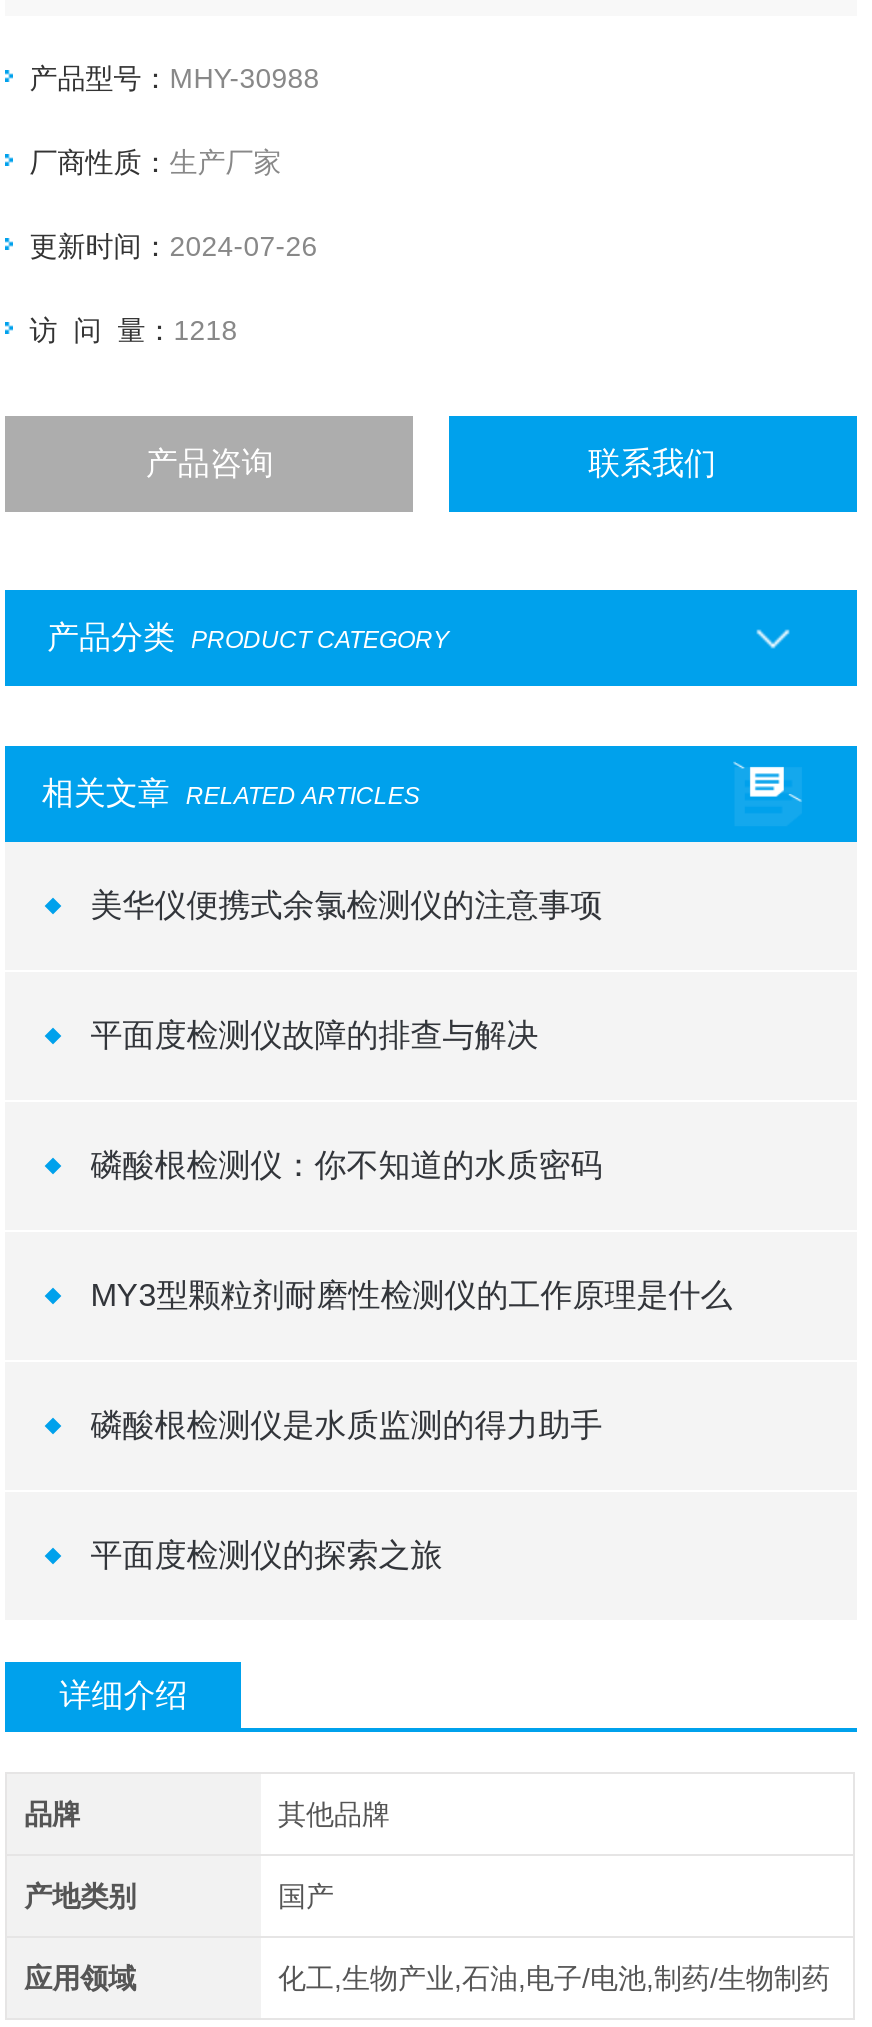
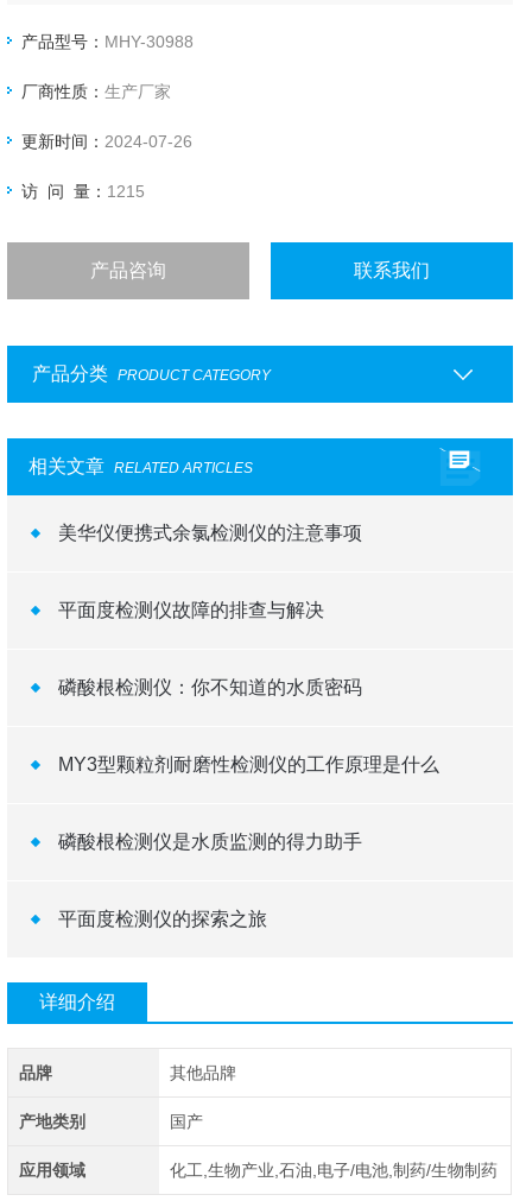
[29,314,237,346] 访 问 量：1218 -> [22,182,145,201] 访 问 量：1215

